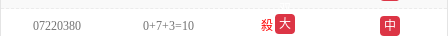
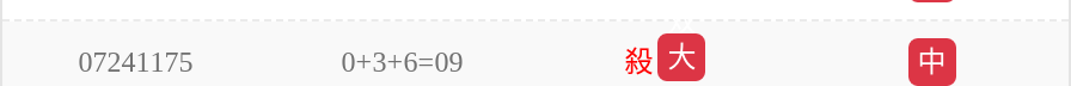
[33,19,81,33] 07220380 -> [78,45,193,79] 07241175
[143,19,194,33] 0+7+3=10 -> [341,45,463,79] 0+3+6=09

